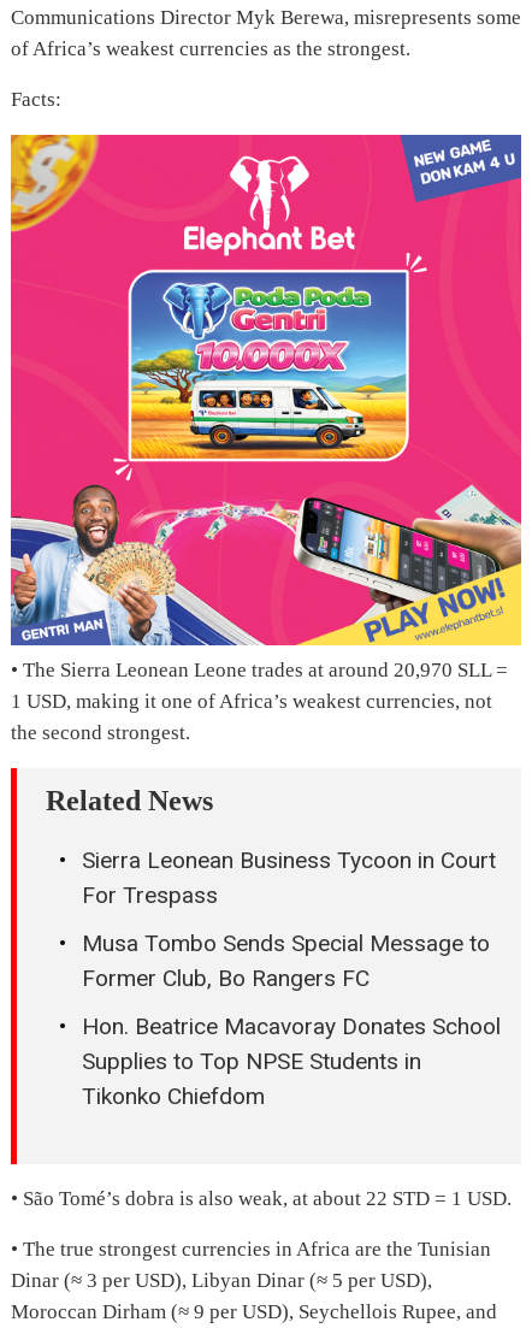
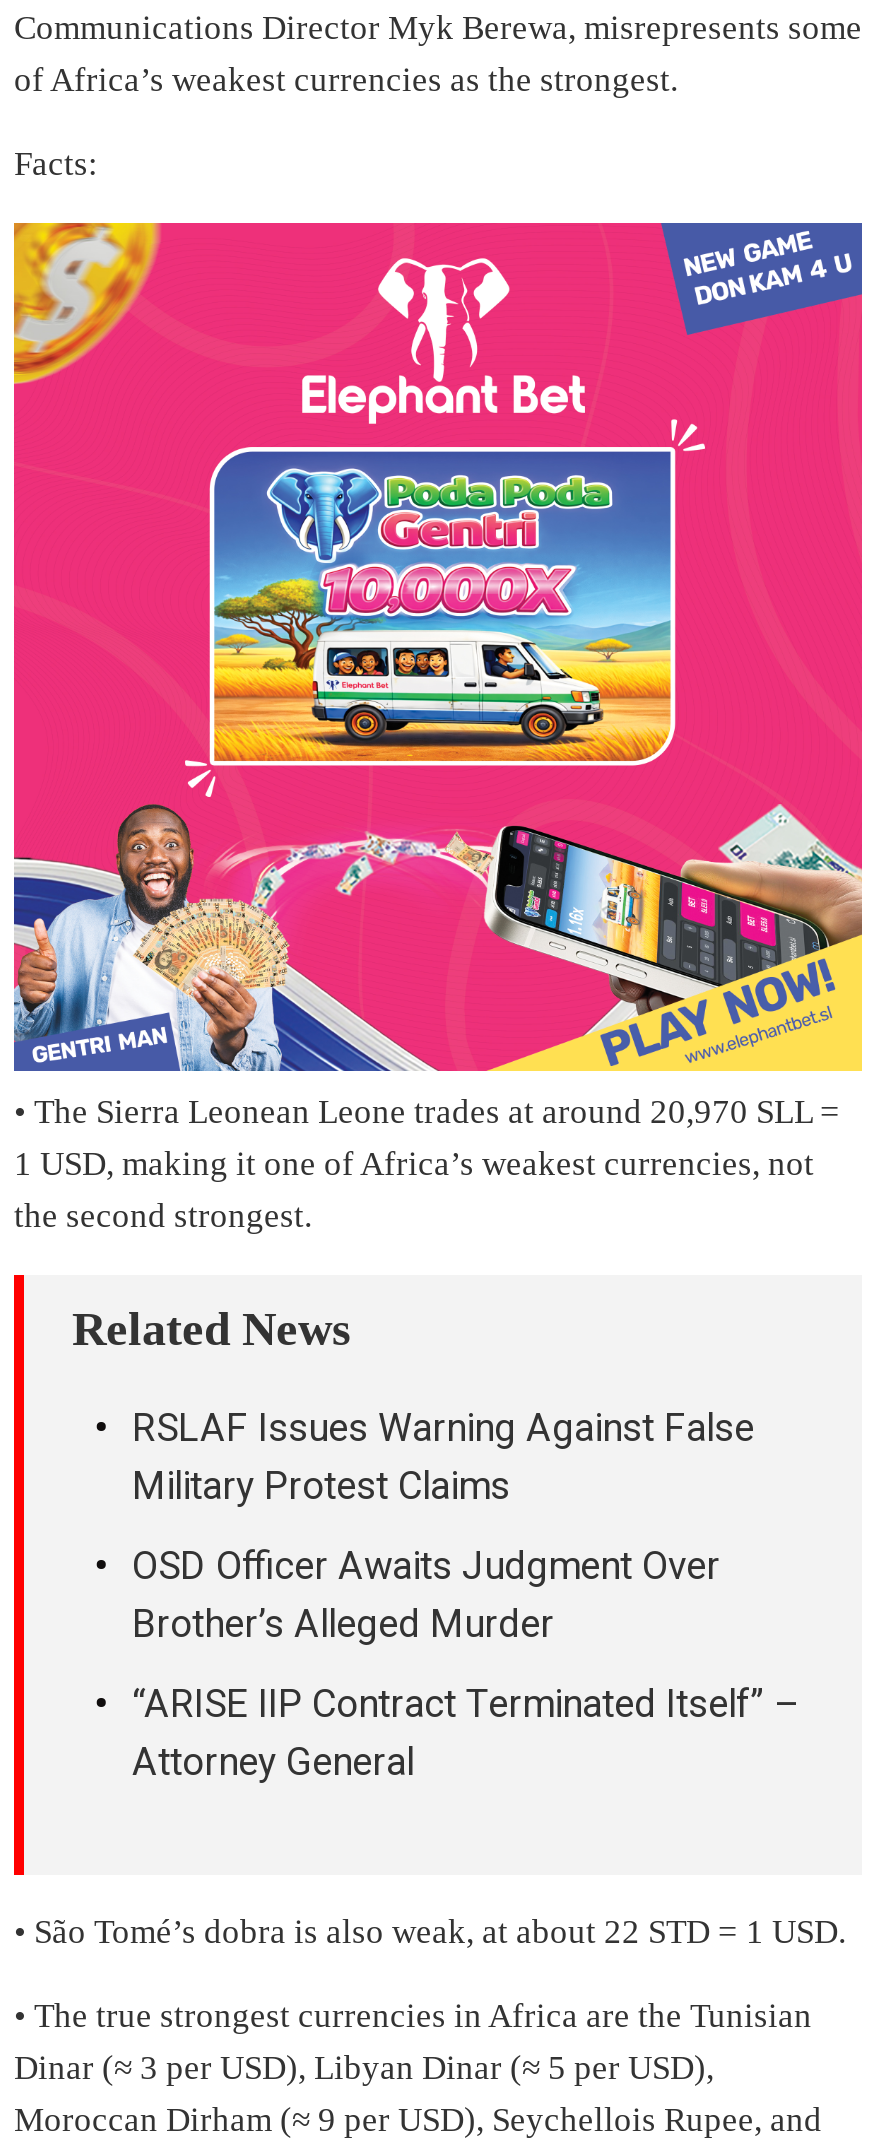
[82,847,496,910] Sierra Leonean Business Tycoon in Court | For Trespass -> [132,1406,754,1510] RSLAF Issues Warning Against False | Military Protest Claims
[82,929,490,992] Musa Tombo Sends Special Message to | Former Club, Bo Rangers FC -> [132,1543,720,1647] OSD Officer Awaits Judgment Over | Brother’s Alleged Murder
[82,1012,501,1110] Hon. Beatrice Macavoray Donates School | Supplies to Top NPSE Students in | Tikonko Chiefdom -> [132,1680,800,1784] “ARISE IIP Contract Terminated Itself” – | Attorney General

